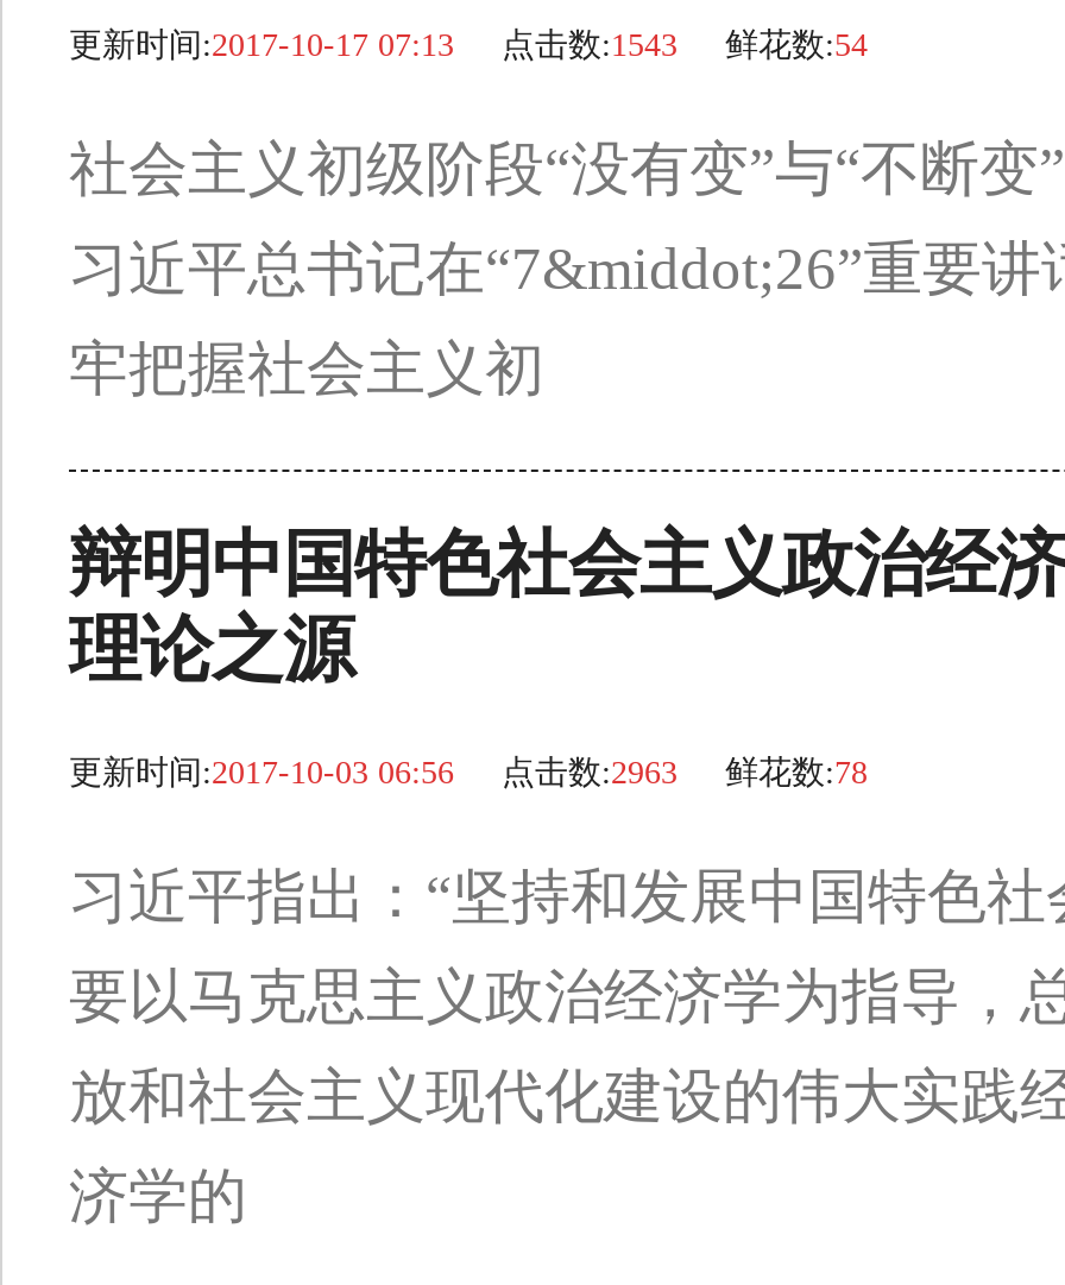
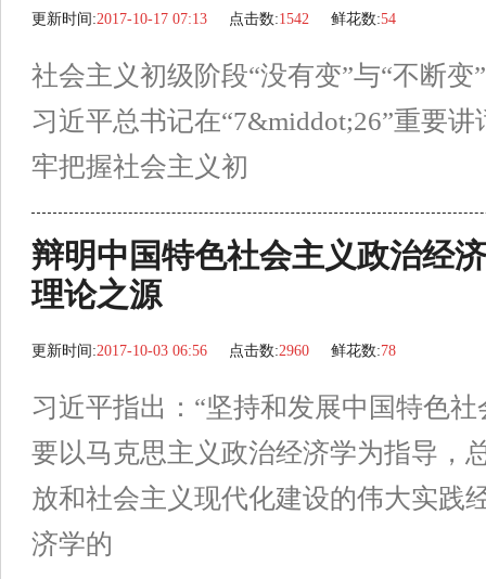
[69,26,868,62] 更新时间:2017-10-17 07:13 点击数:1543 鲜花数:54 -> [31,10,396,27] 更新时间:2017-10-17 07:13 点击数:1542 鲜花数:54
[69,756,868,791] 更新时间:2017-10-03 06:56 点击数:2963 鲜花数:78 -> [31,343,396,359] 更新时间:2017-10-03 06:56 点击数:2960 鲜花数:78

